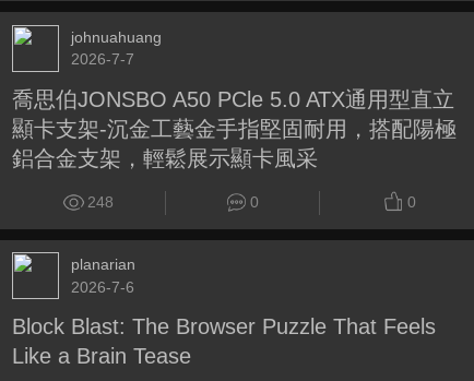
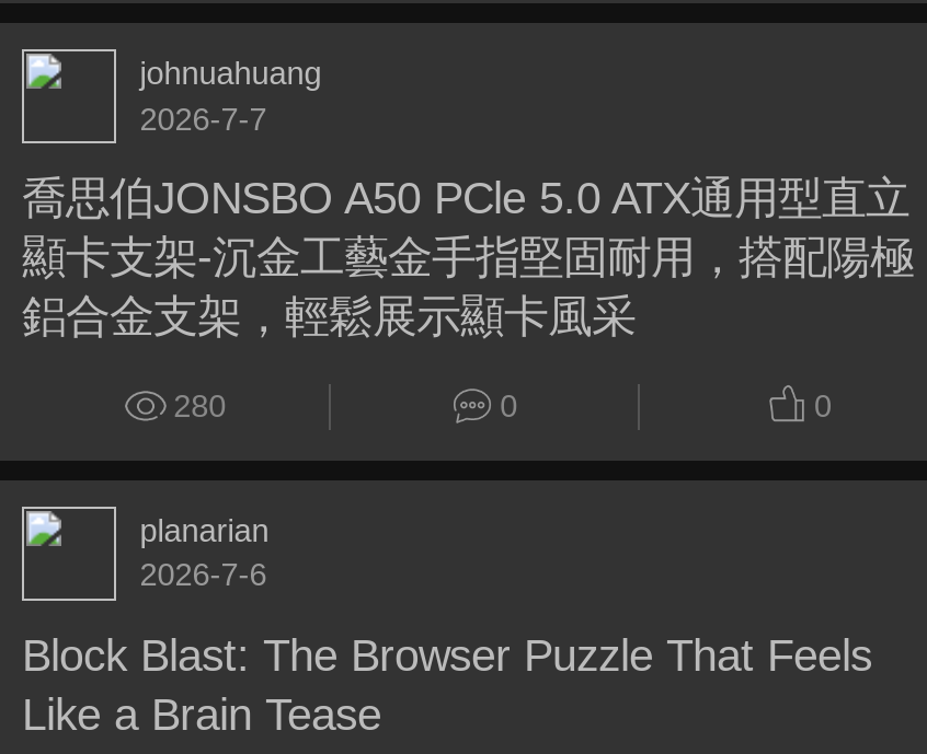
[88,194,114,211] 248 -> [174,388,226,423] 280

